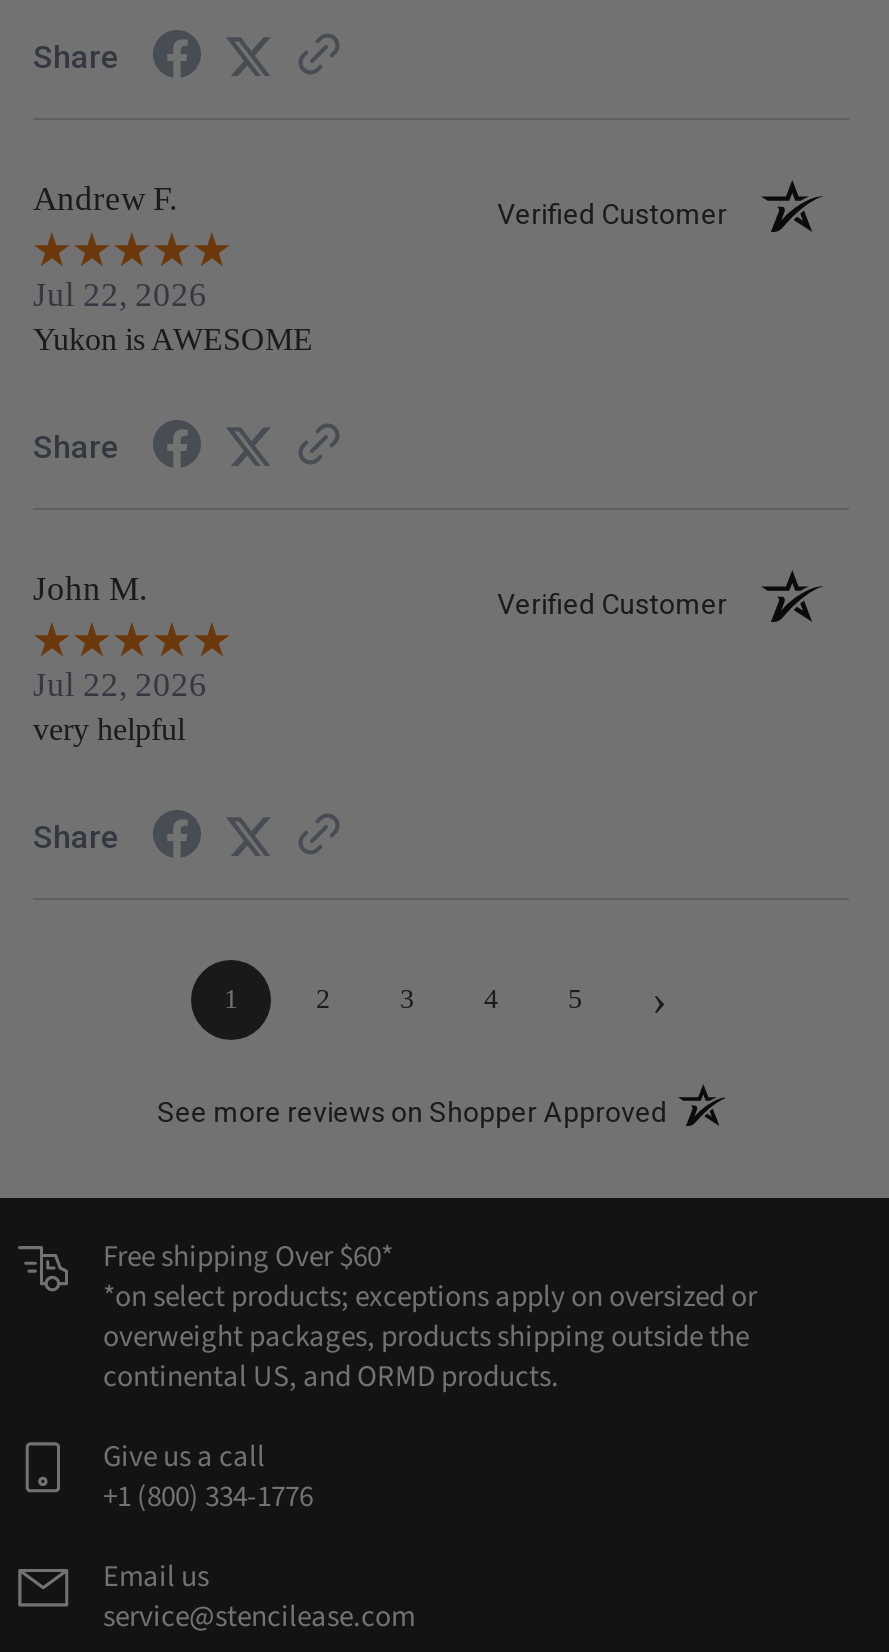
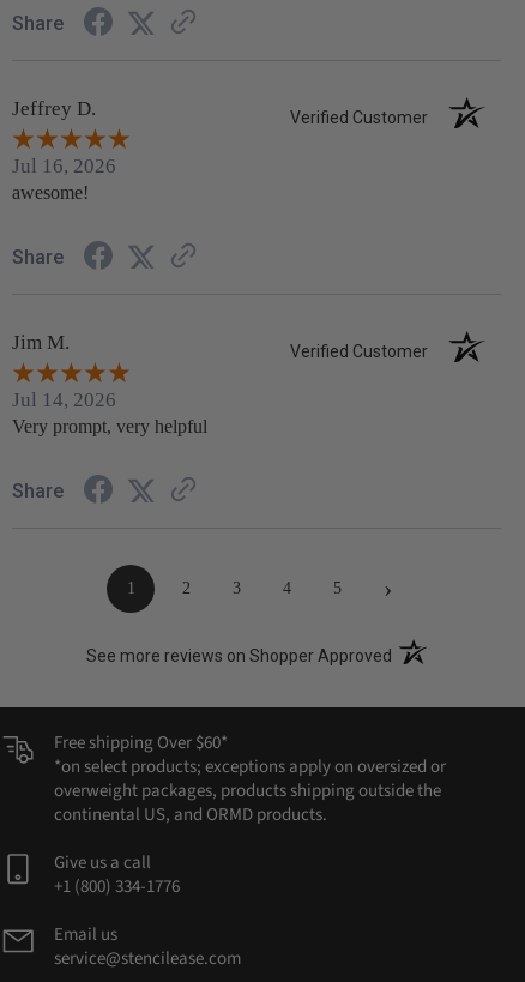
[33,179,177,217] Andrew F. -> [12,97,96,119] Jeffrey D.
[33,275,313,355] Jul 22, 2026 | Yukon is AWESOME -> [12,154,116,202] Jul 16, 2026 | awesome!
[33,569,147,607] John M. -> [12,331,70,353] Jim M.
[33,665,207,745] Jul 22, 2026 | very helpful -> [12,388,207,436] Jul 14, 2026 | Very prompt, very helpful

